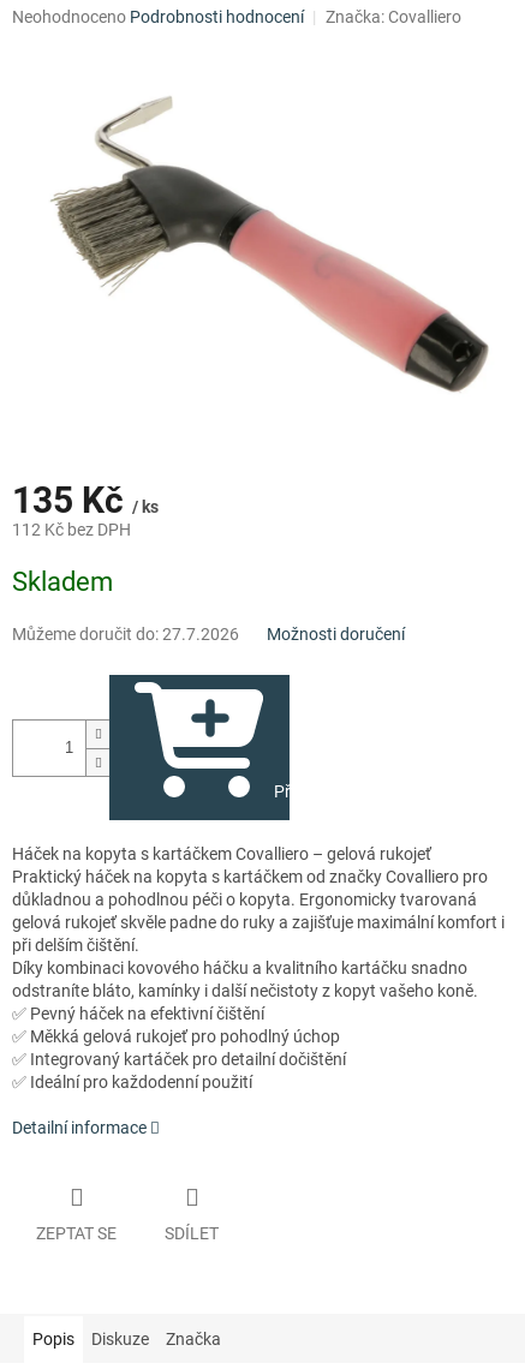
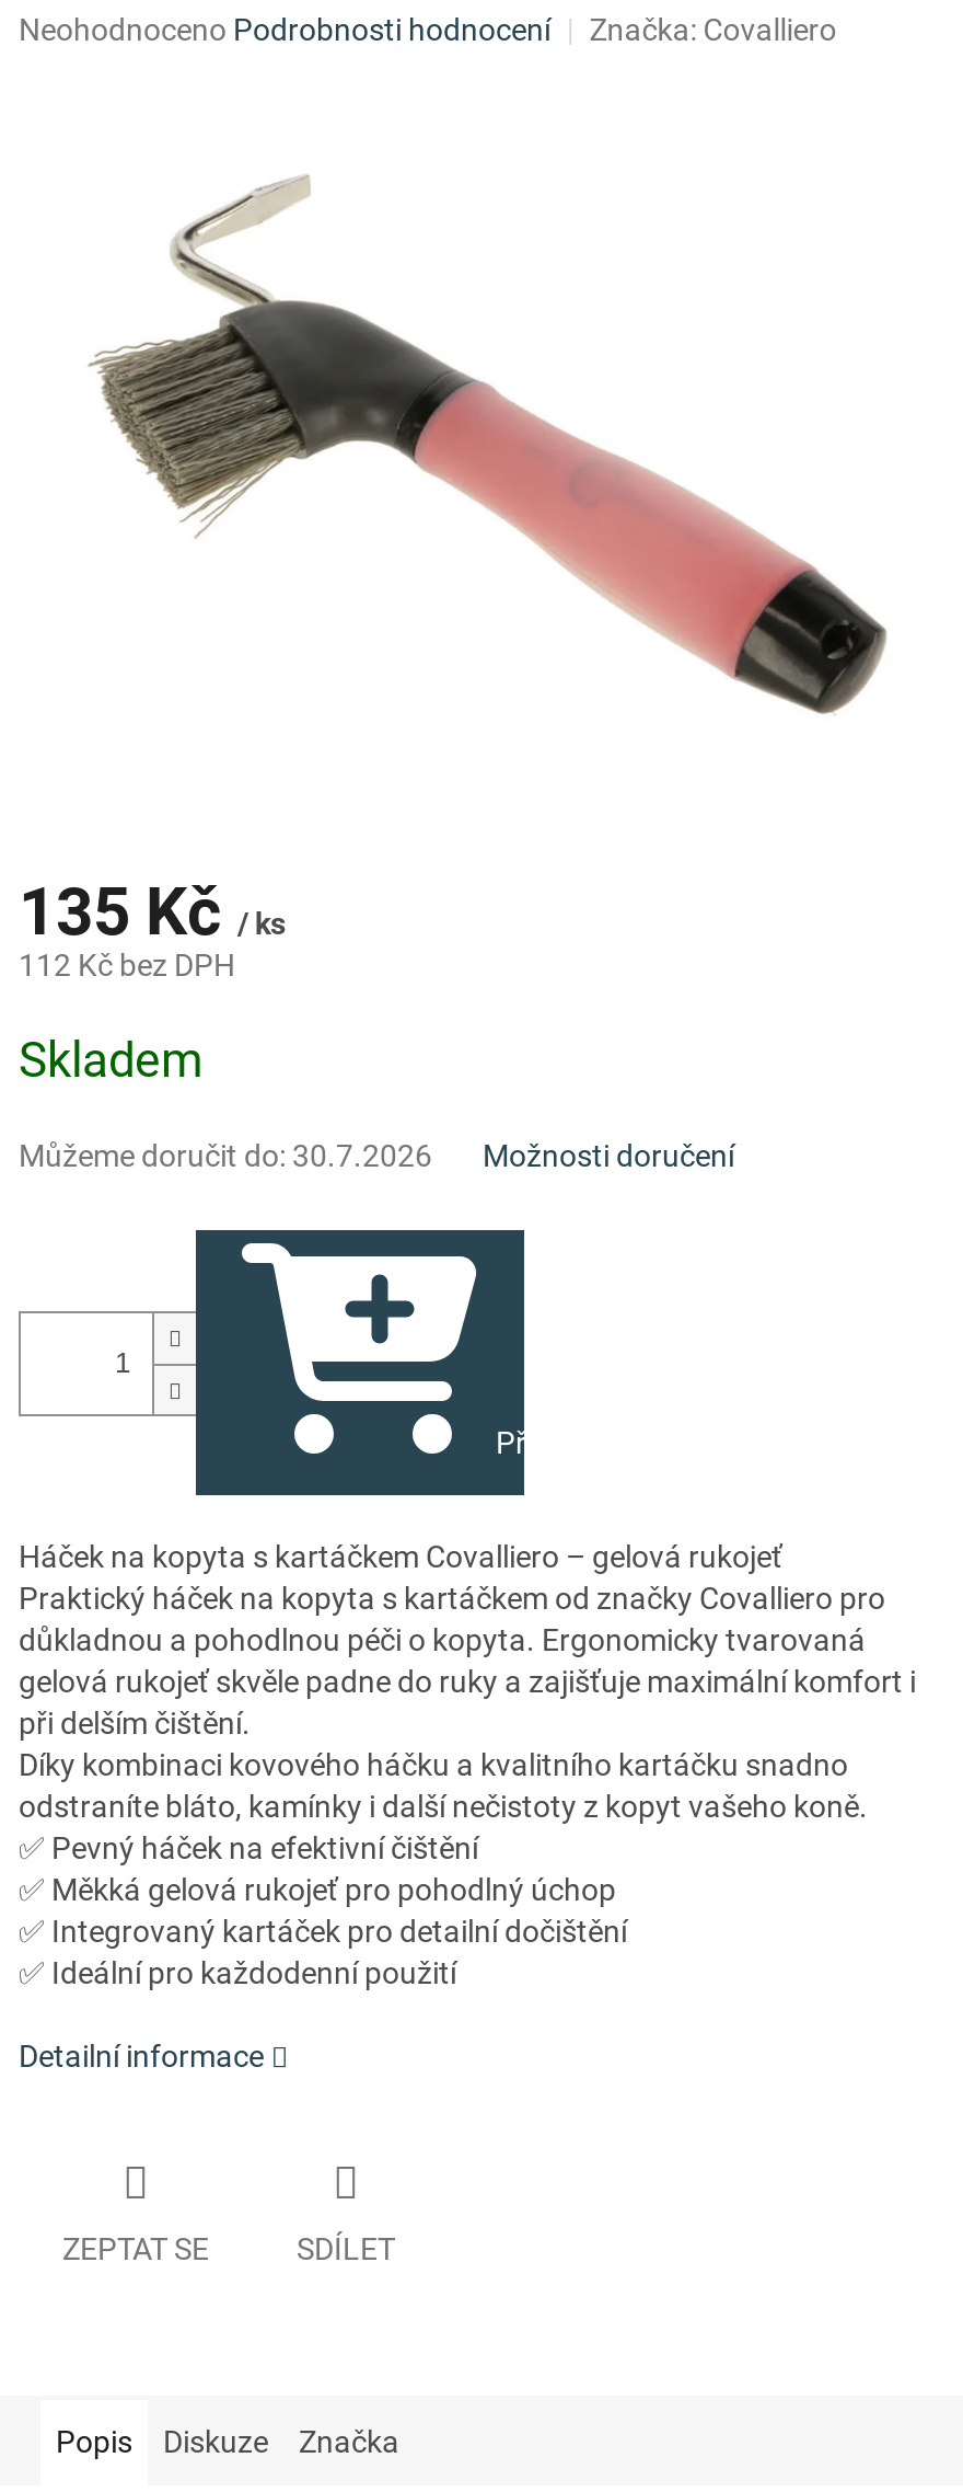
[12,625,239,644] Můžeme doručit do: 27.7.2026 -> [19,1139,432,1174] Můžeme doručit do: 30.7.2026

